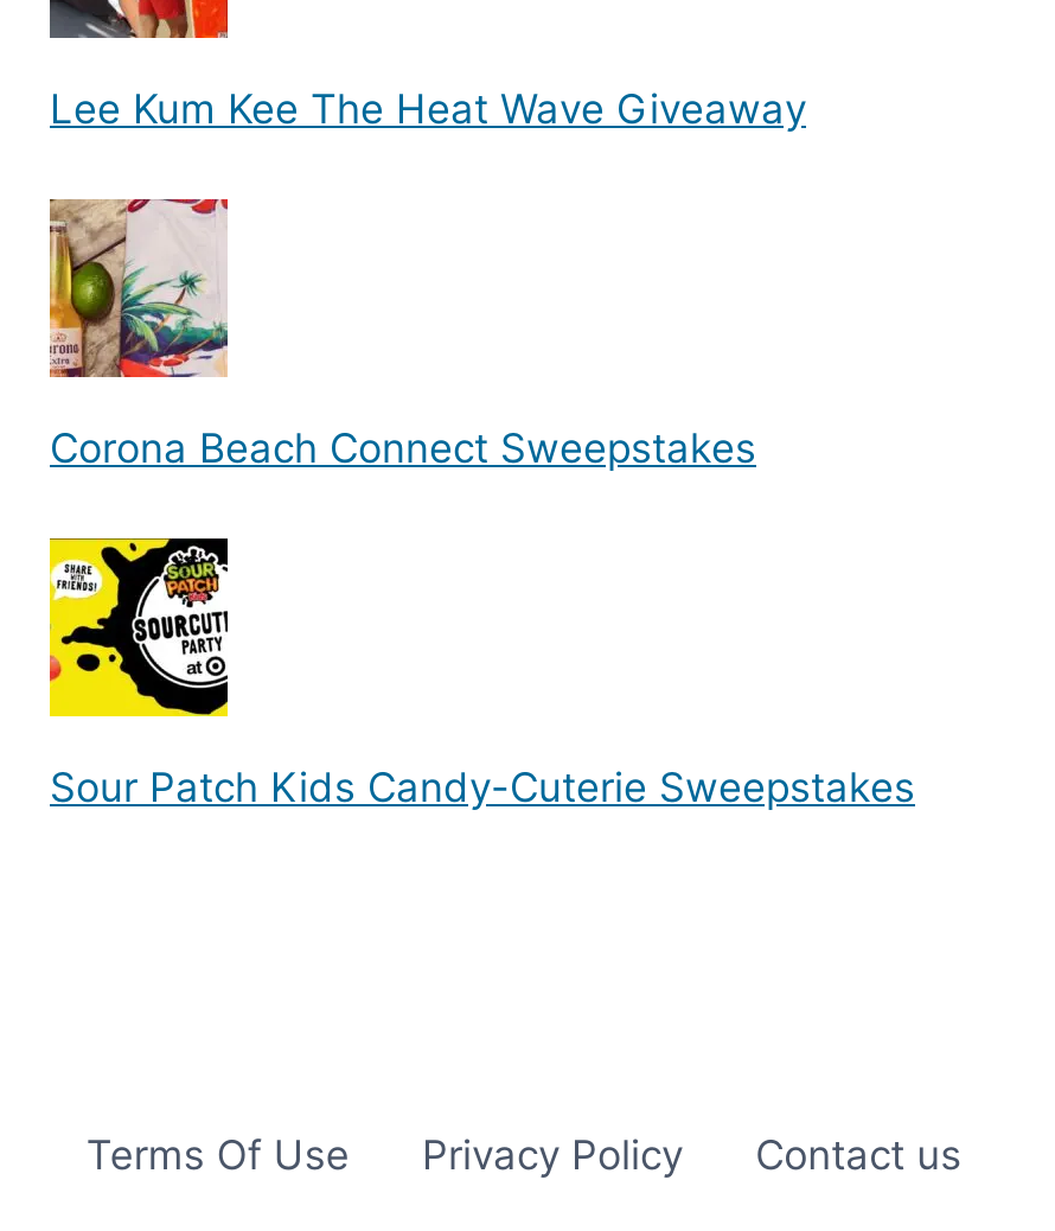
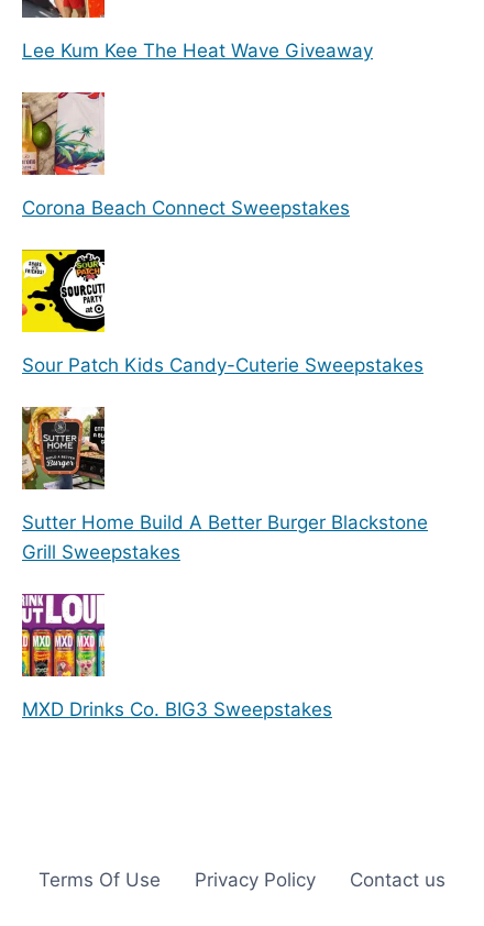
none -> [21,406,428,564] [image] | Sutter Home Build A Better Burger Blackstone | Grill Sweepstakes
none -> [21,593,332,721] [image] | MXD Drinks Co. BIG3 Sweepstakes

